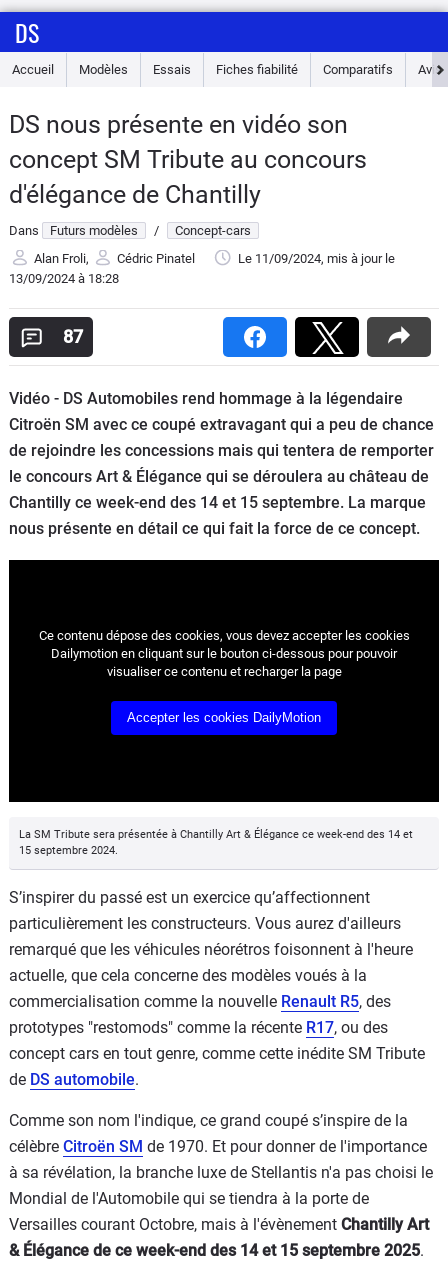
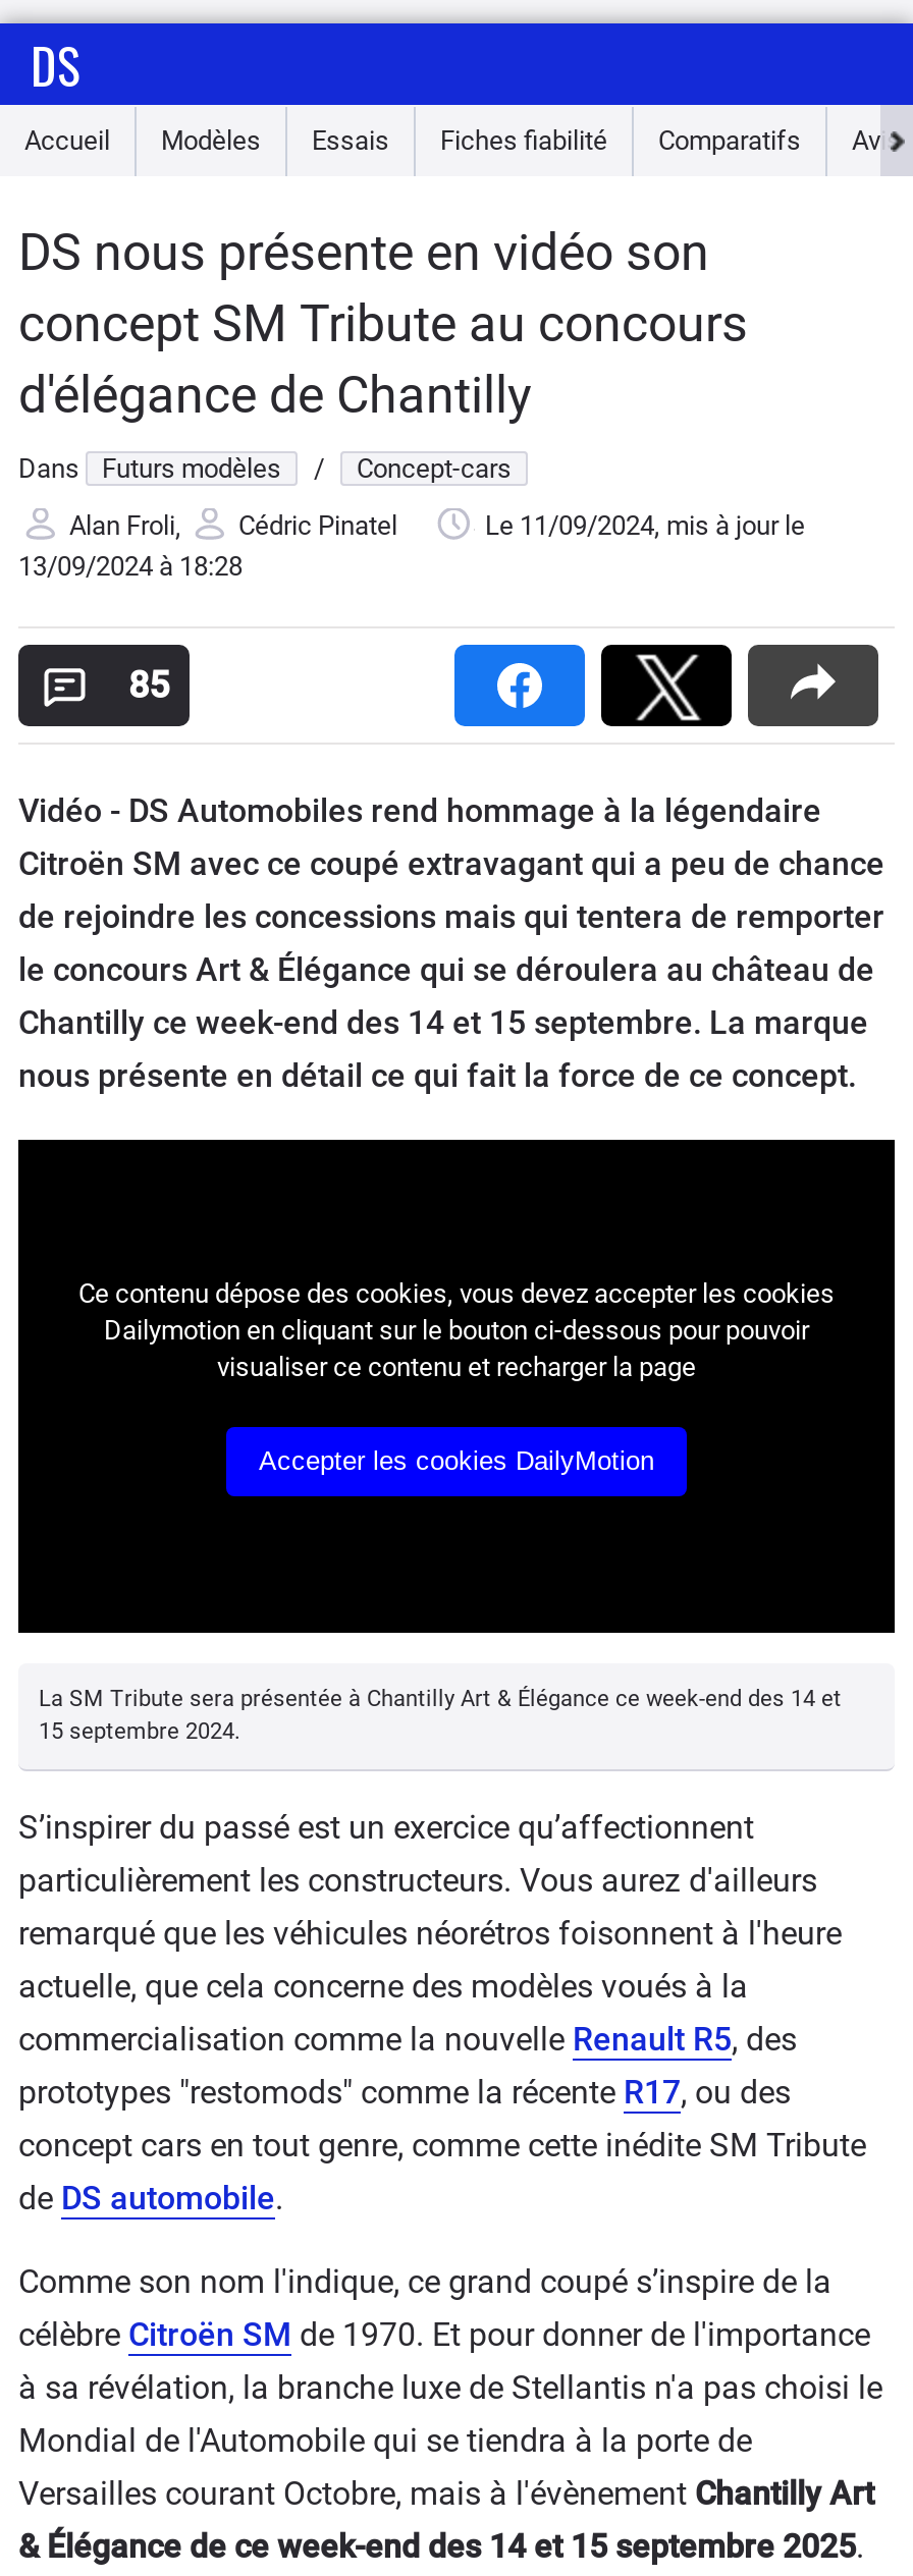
[63,326,83,347] 87 -> [128,663,169,706] 85

